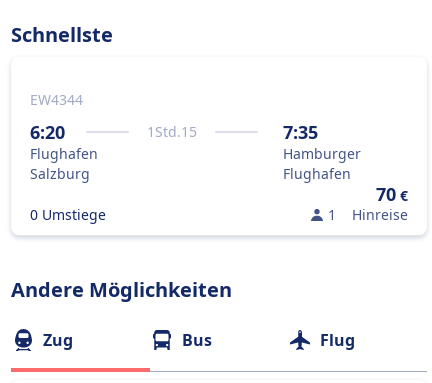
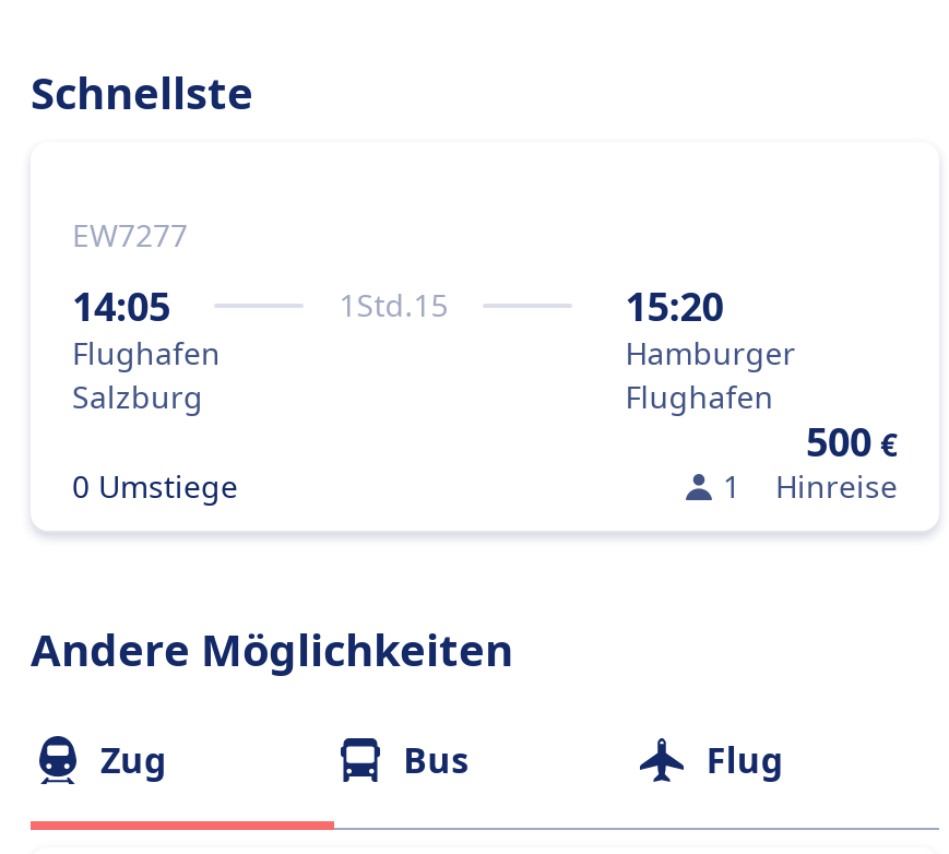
[30,90,83,109] EW4344 -> [72,214,188,256] EW7277
[30,120,65,144] 6:20 -> [72,280,170,332] 14:05
[283,120,318,144] 7:35 -> [625,280,724,332] 15:20
[376,182,408,206] 70 € -> [806,415,898,467] 500 €

